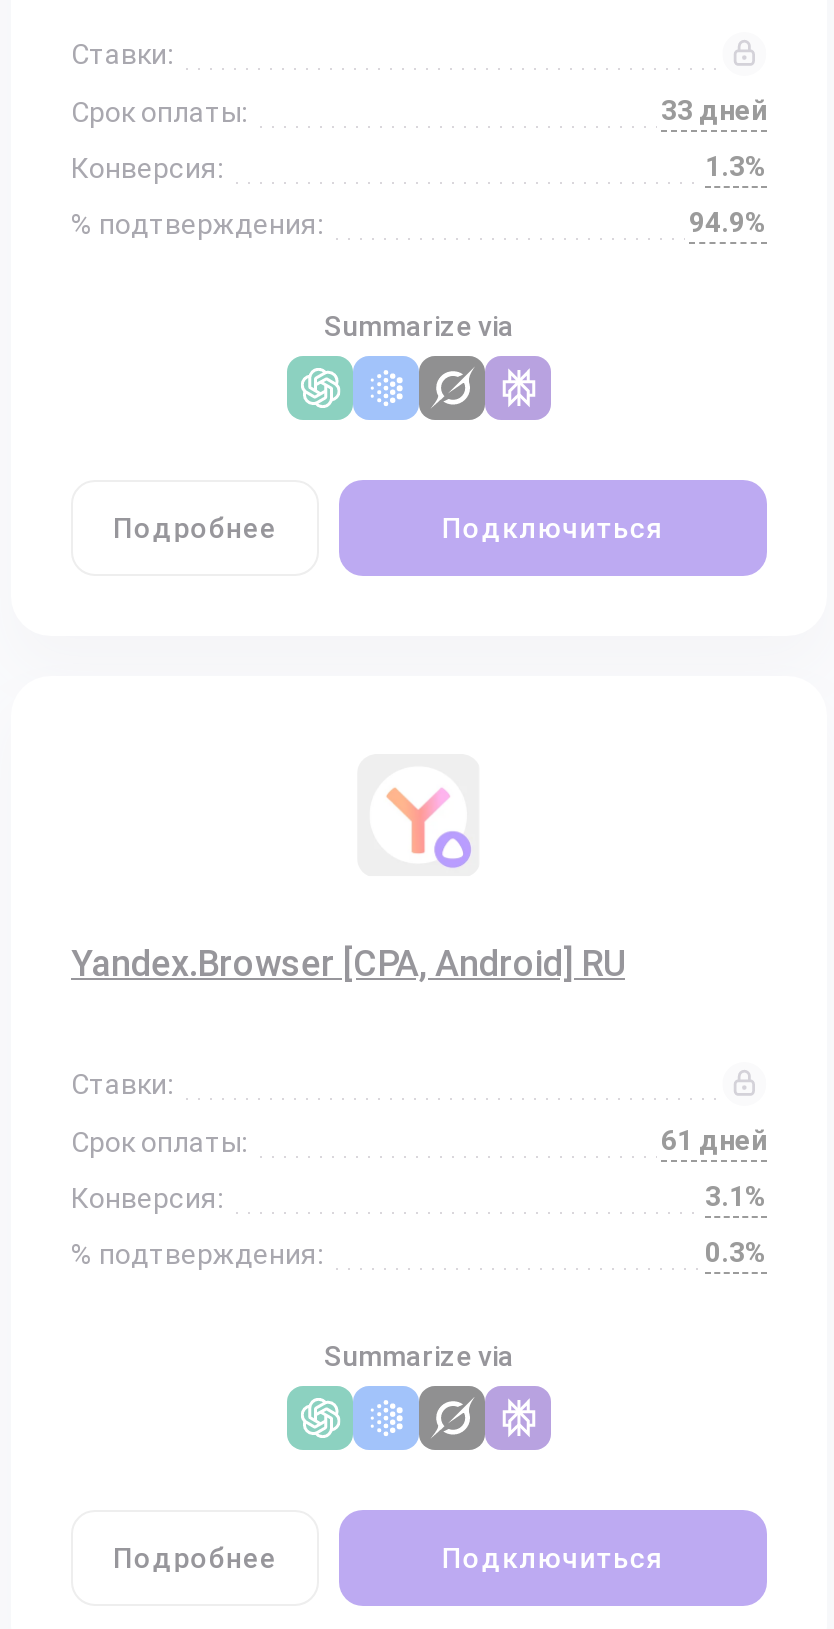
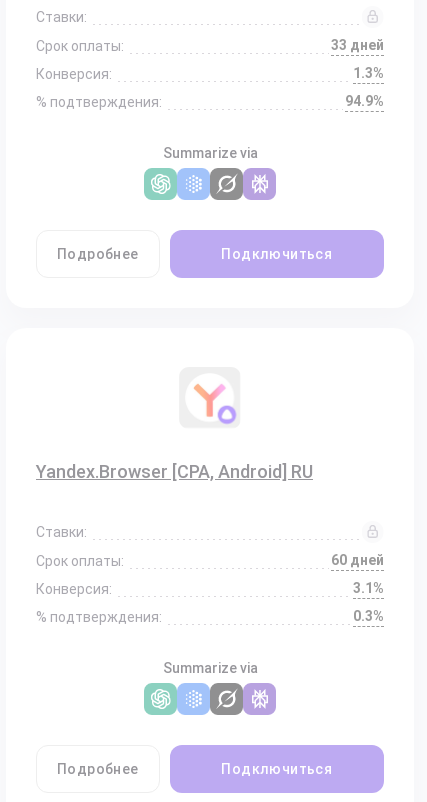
[661,1124,767,1156] 61 дней -> [331,552,384,568] 60 дней

